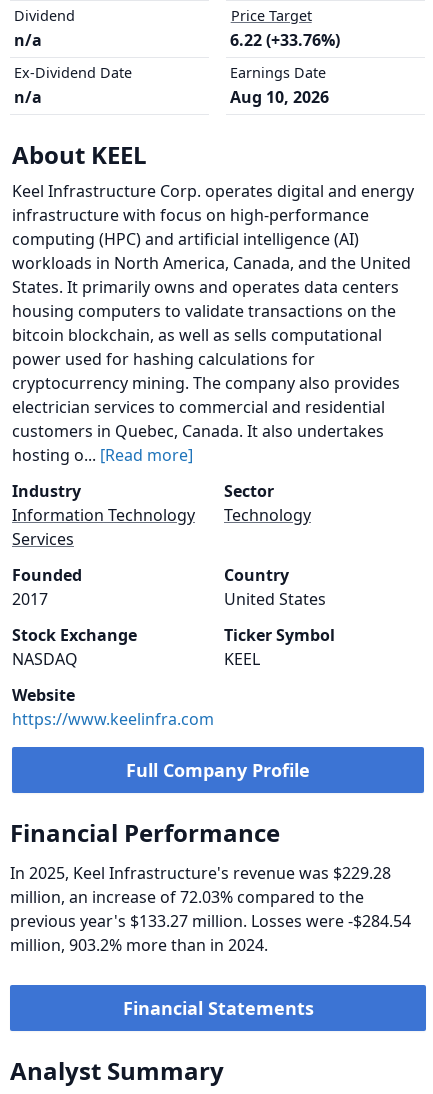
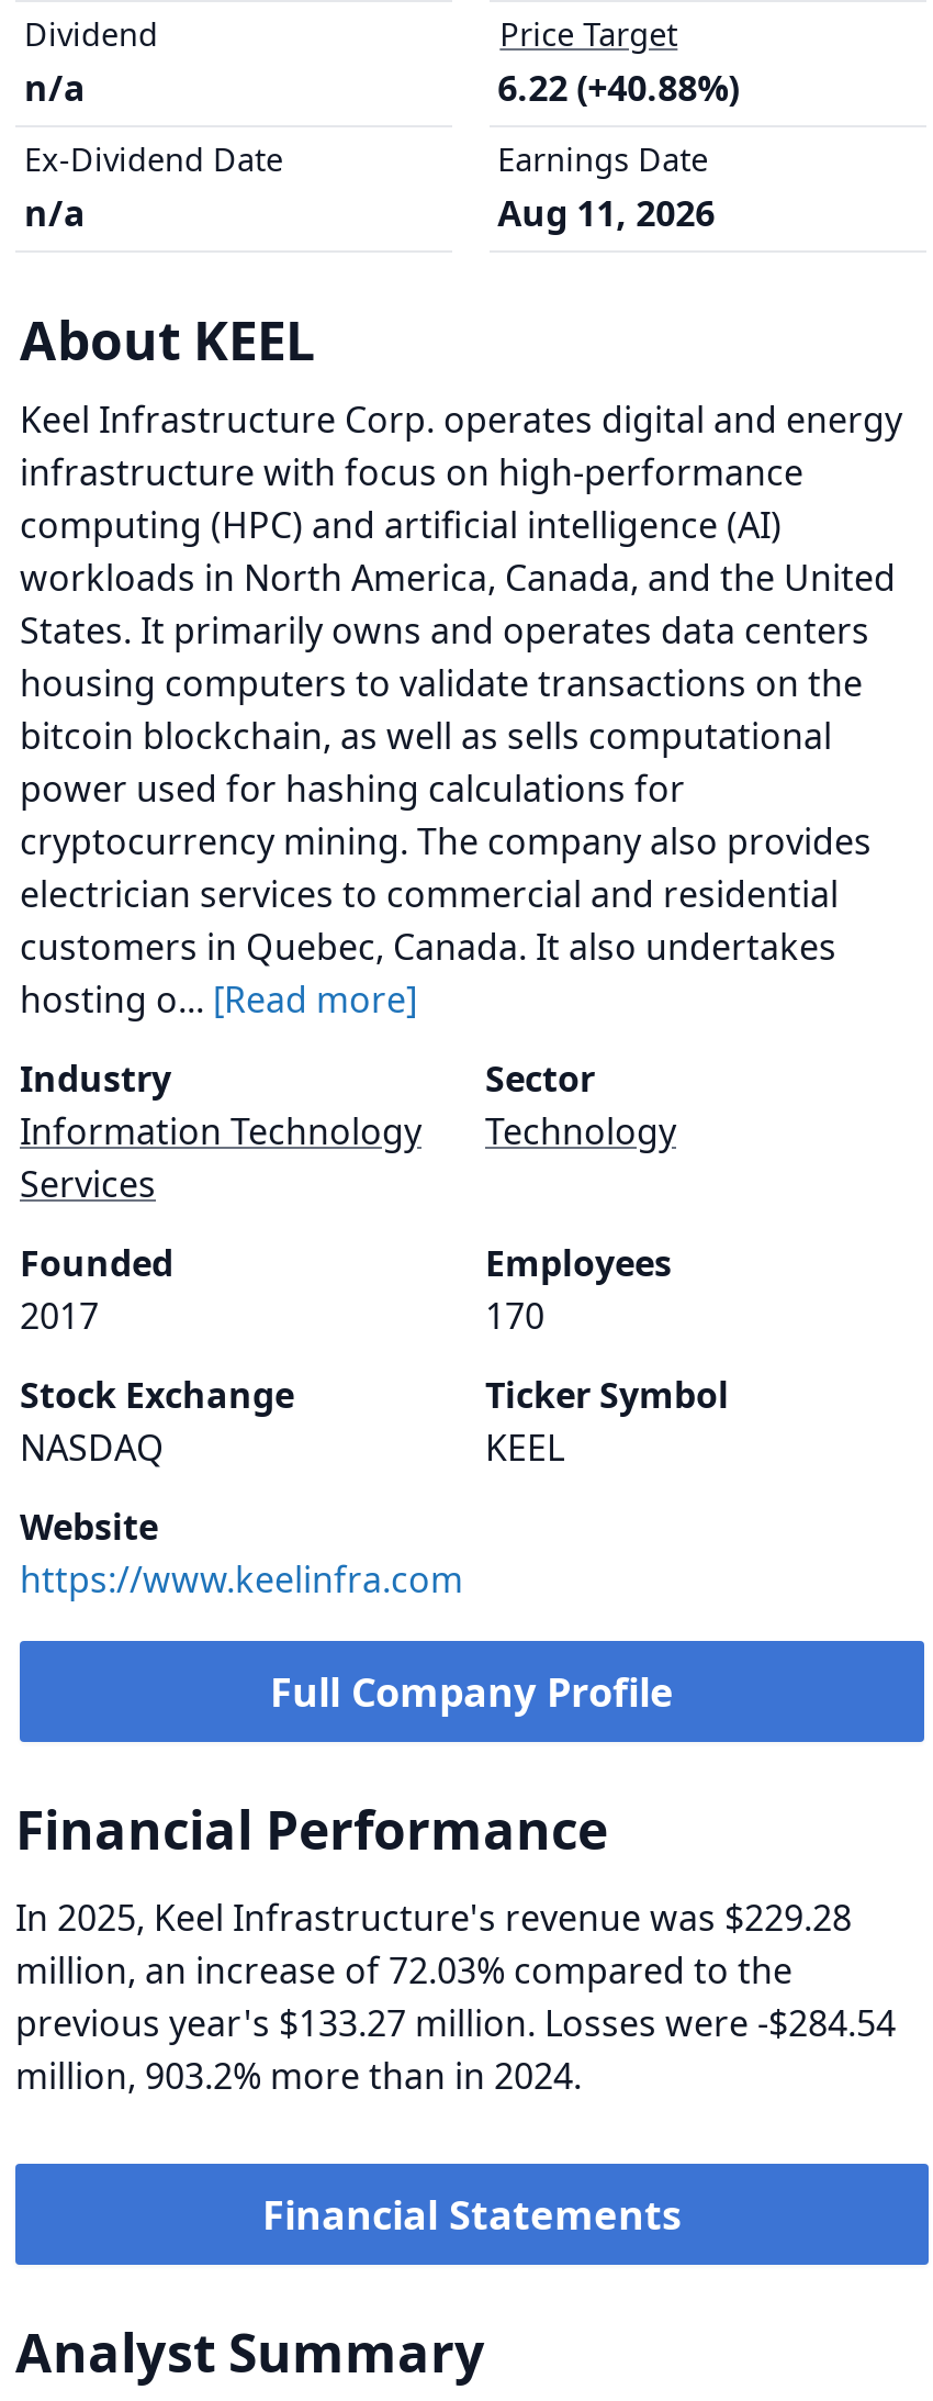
[230,29,340,51] 6.22 (+33.76%) -> [498,64,739,112] 6.22 (+40.88%)
[230,86,329,108] Aug 10, 2026 -> [498,189,715,237] Aug 11, 2026
[224,564,326,610] Country | United States -> [485,1239,672,1340] Employees | 170

